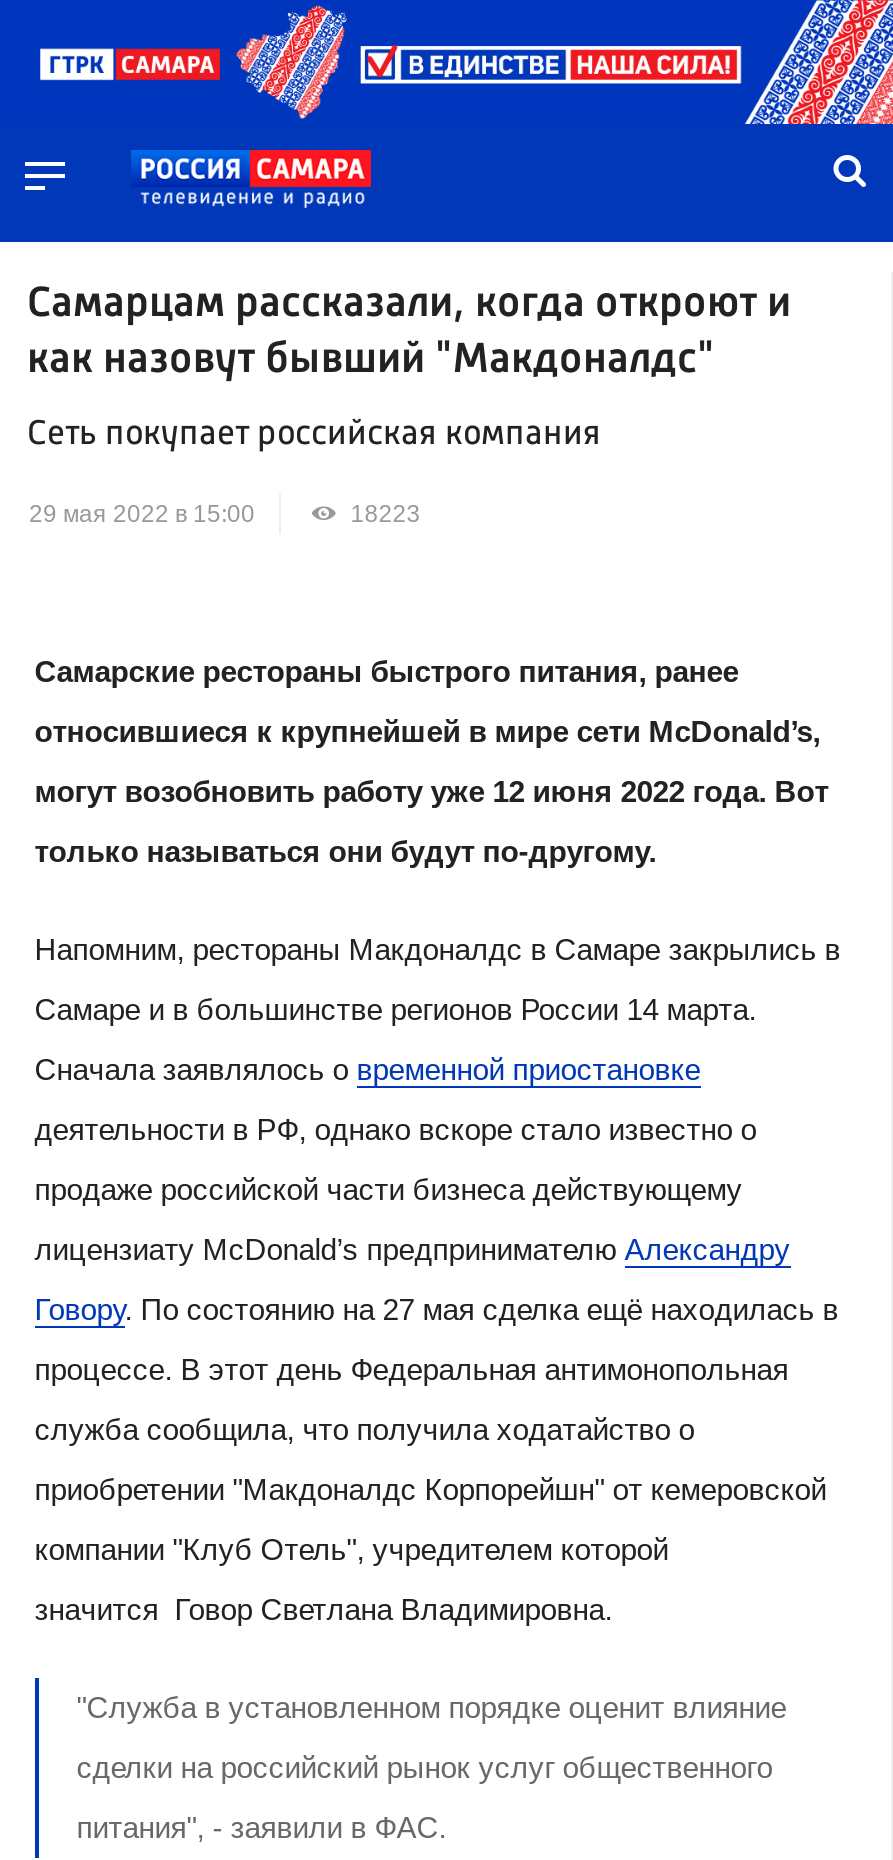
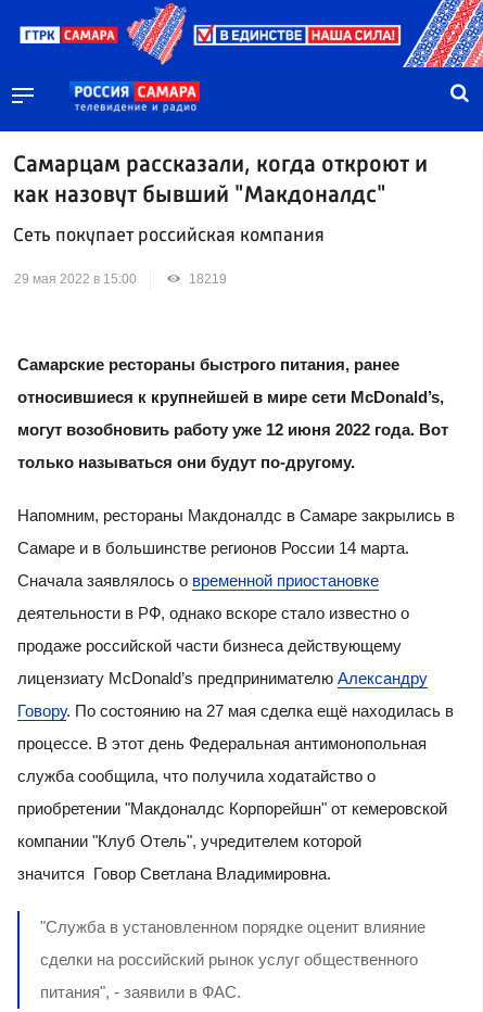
[344,501,420,529] 18223 -> [185,272,227,287] 18219

